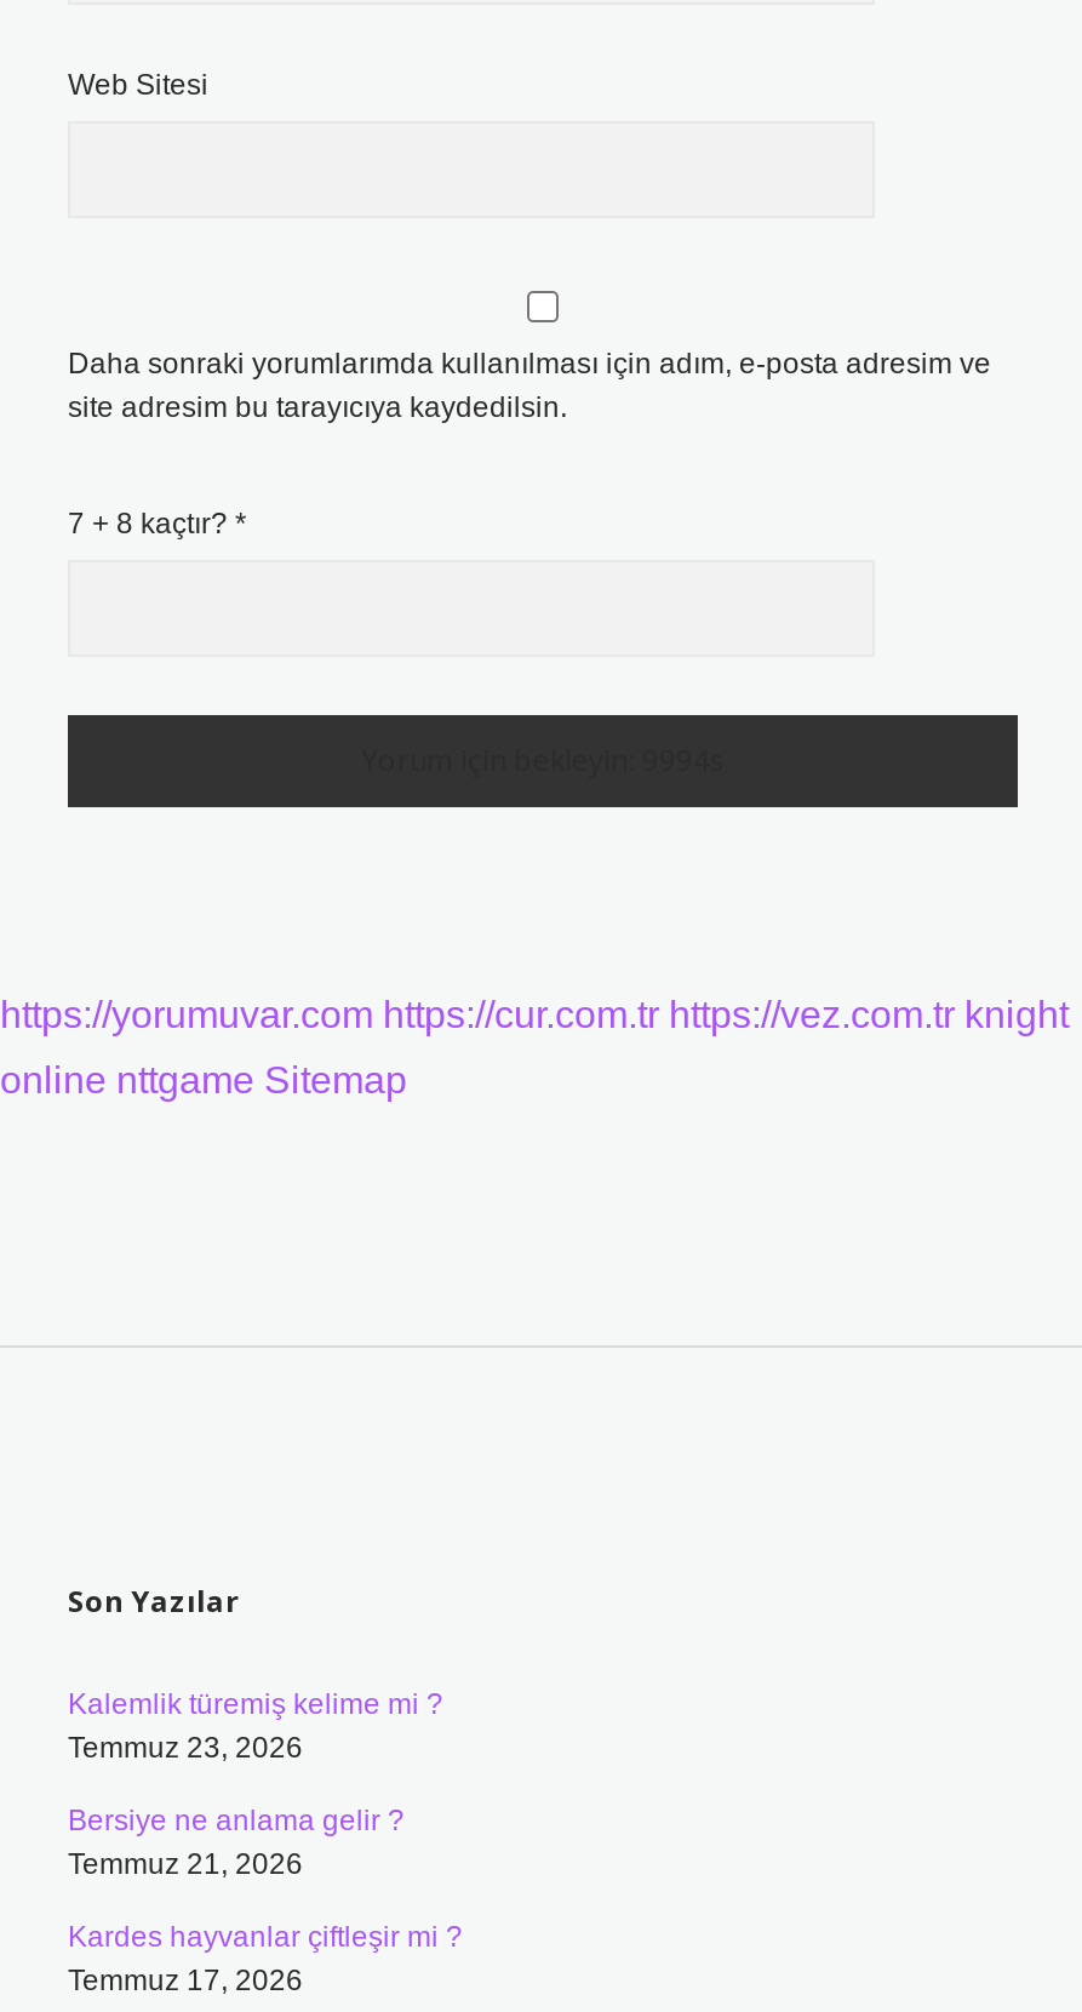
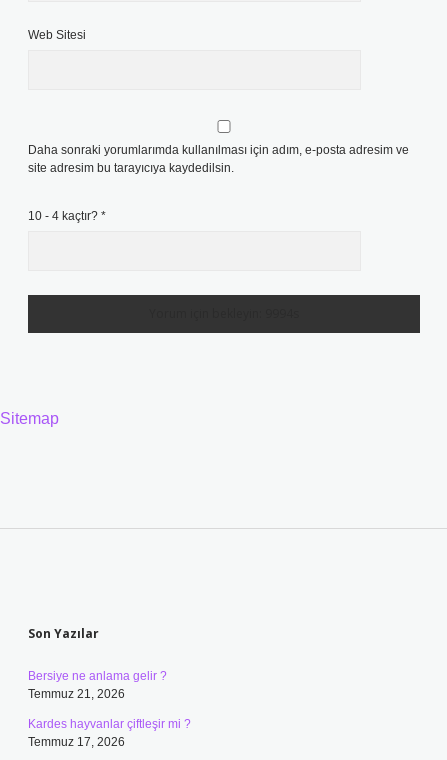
[68,507,247,541] 7 + 8 kaçtır? * -> [28,209,106,223] 10 - 4 kaçtır? *
[0,994,1069,1101] https://yorumuvar.com https://cur.com.tr https://vez.com.tr knight | online nttgame Sitemap -> [0,410,59,427] Sitemap
[68,1687,443,1765] Kalemlik türemiş kelime mi ? | Temmuz 23, 2026 -> none

